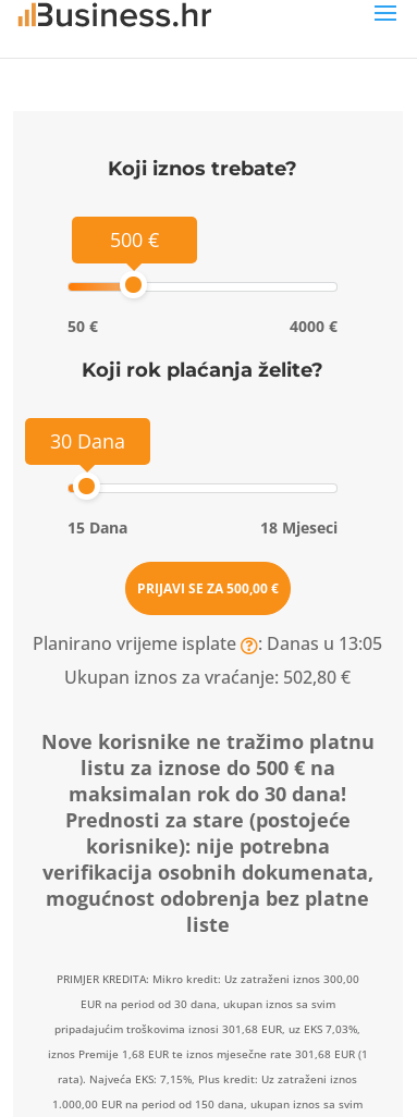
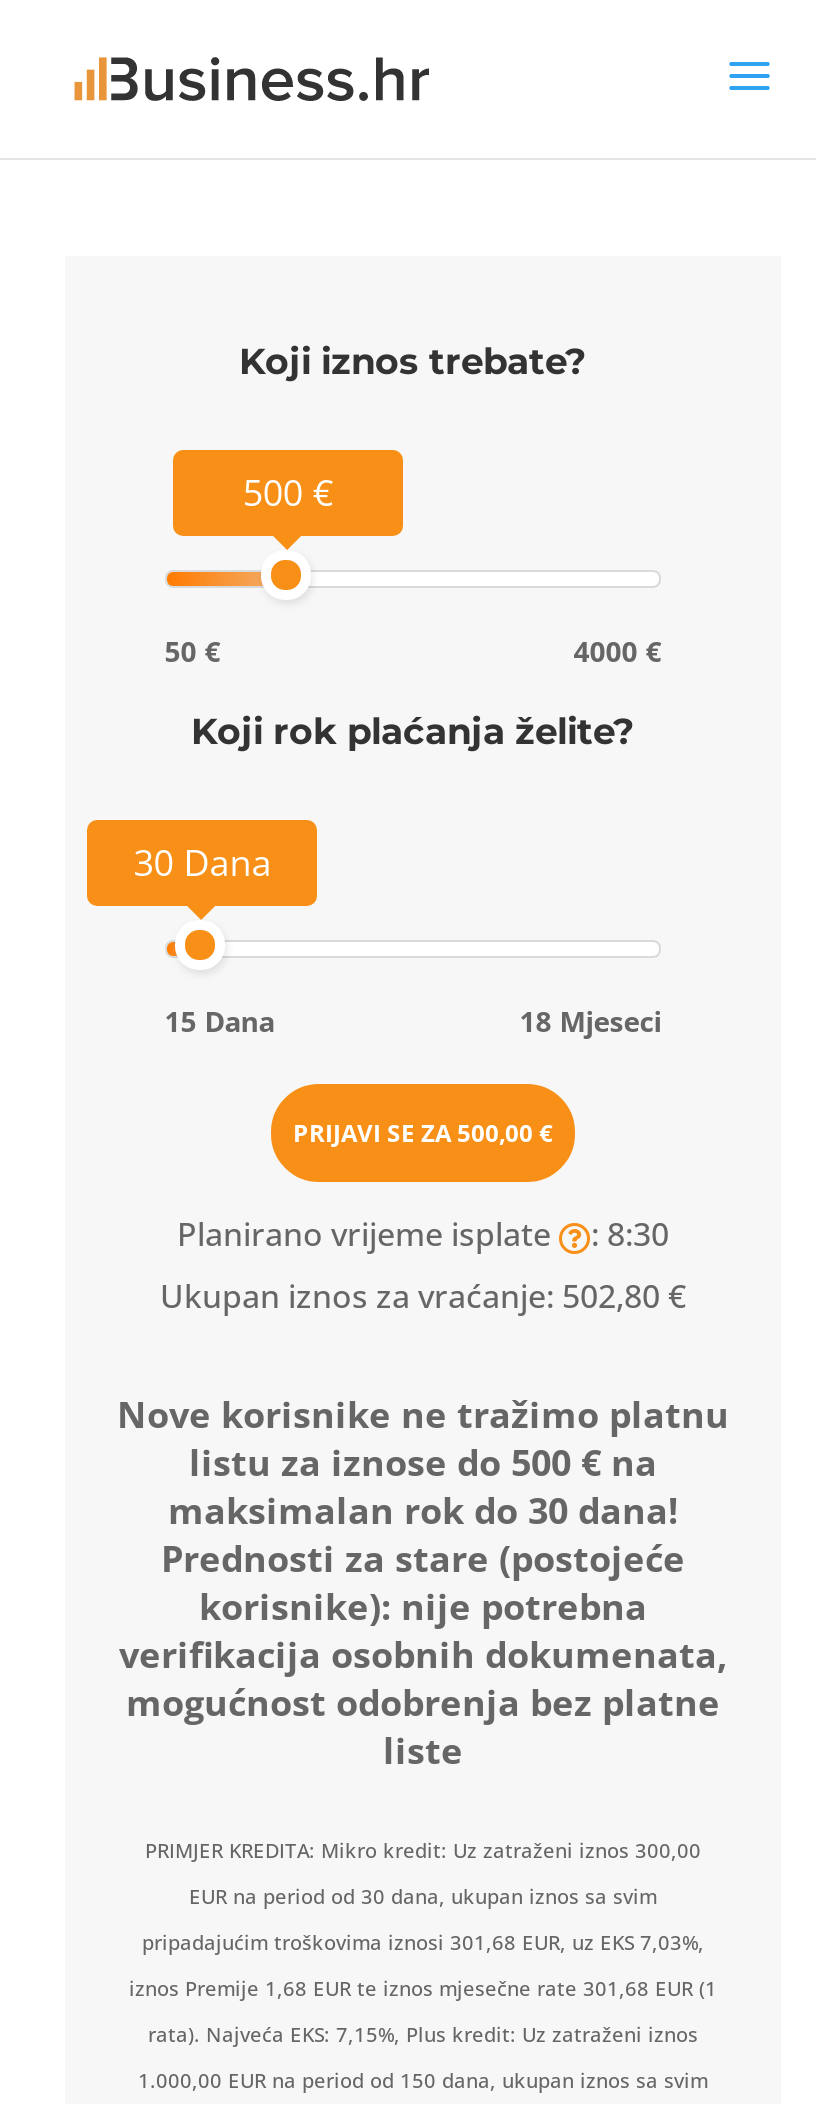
[33,631,383,655] Planirano vrijeme isplate : Danas u 13:05 -> [177,1212,669,1256] Planirano vrijeme isplate : 8:30

